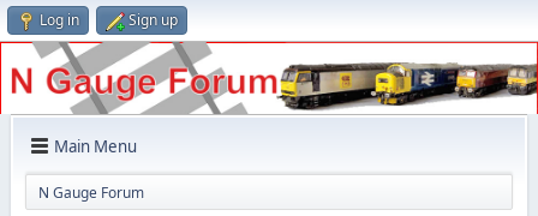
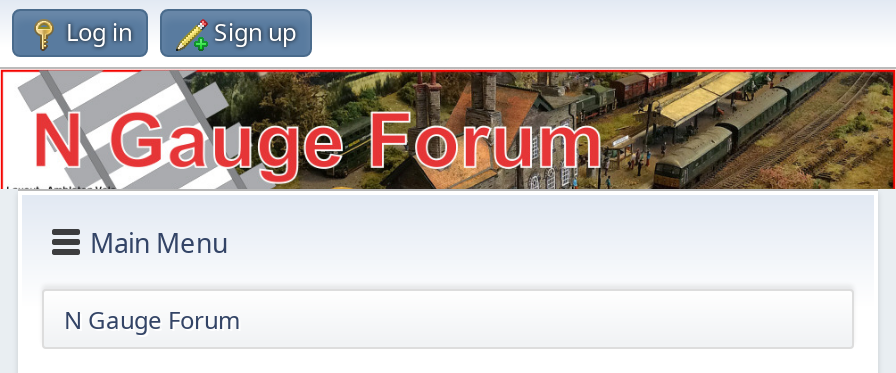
[11,41,534,115] [image] -> [18,67,890,191] [image]

